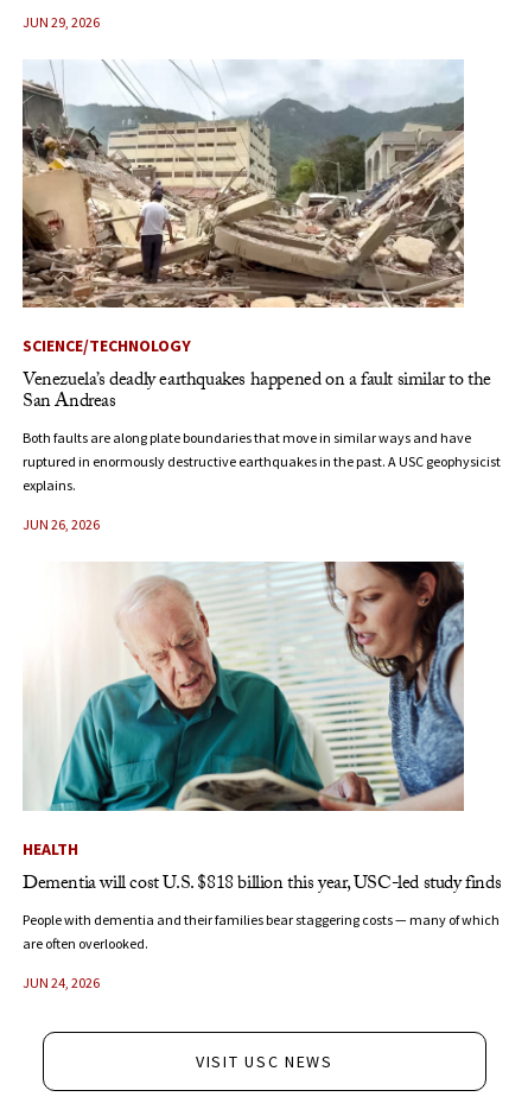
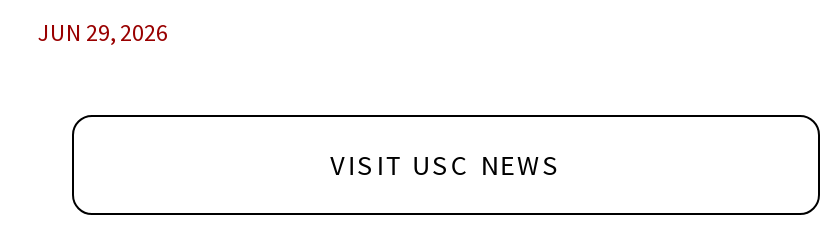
[21,59,501,534] [image] | SCIENCE/TECHNOLOGY | Venezuela’s deadly earthquakes happened on a fault similar to the | San Andreas | Both faults are along plate boundaries that move in similar ways and have | ruptured in enormously destructive earthquakes in the past. A USC geophysicist | explains. | JUN 26, 2026 -> none
[23,560,501,991] [image] | HEALTH | Dementia will cost U.S. $818 billion this year, USC-led study finds | People with dementia and their families bear staggering costs — many of which | are often overlooked. | JUN 24, 2026 -> none

